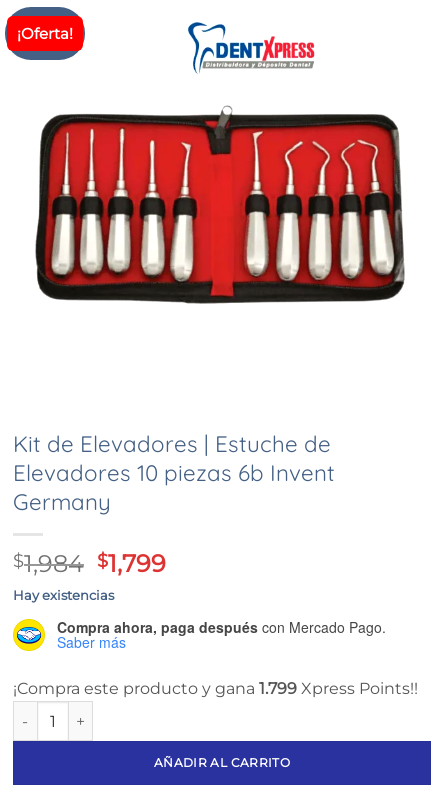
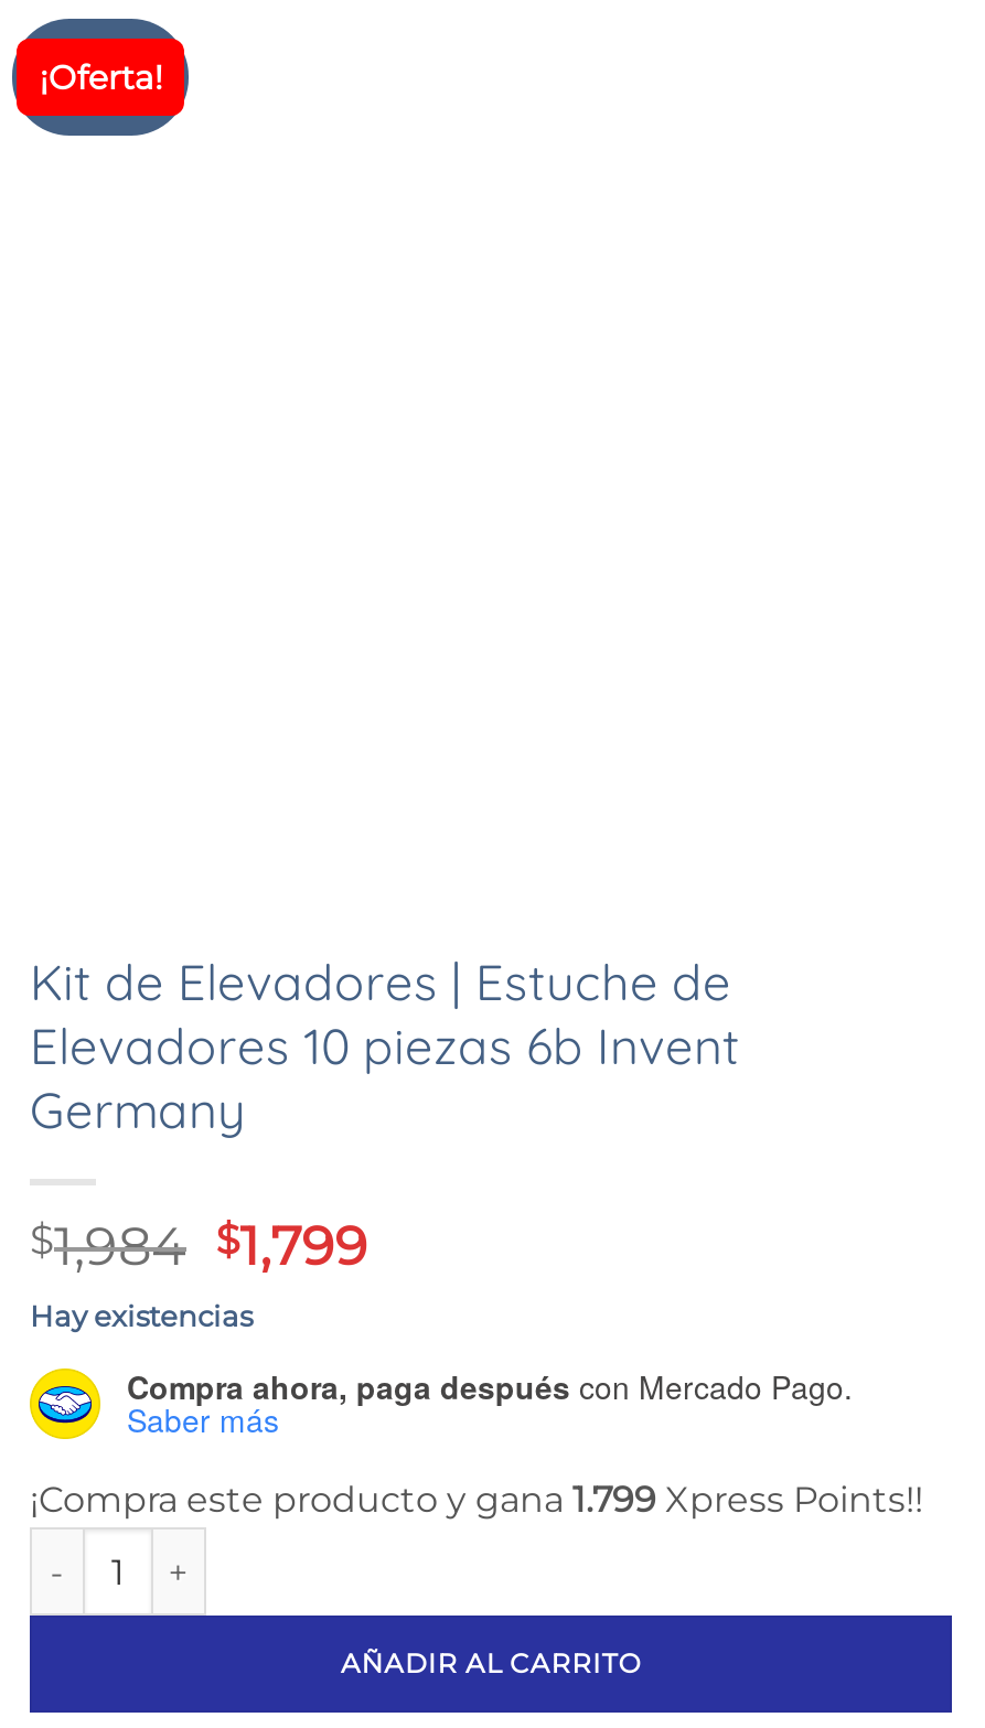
[187,21,315,73] [image] -> none
[34,105,405,305] [image] -> none

